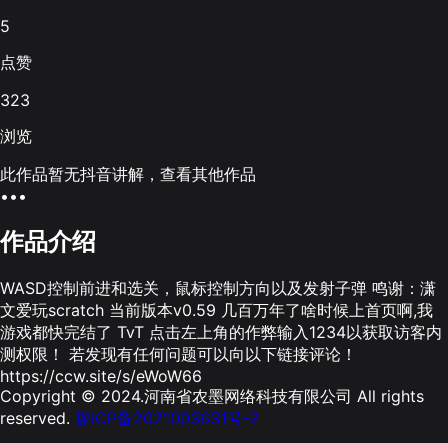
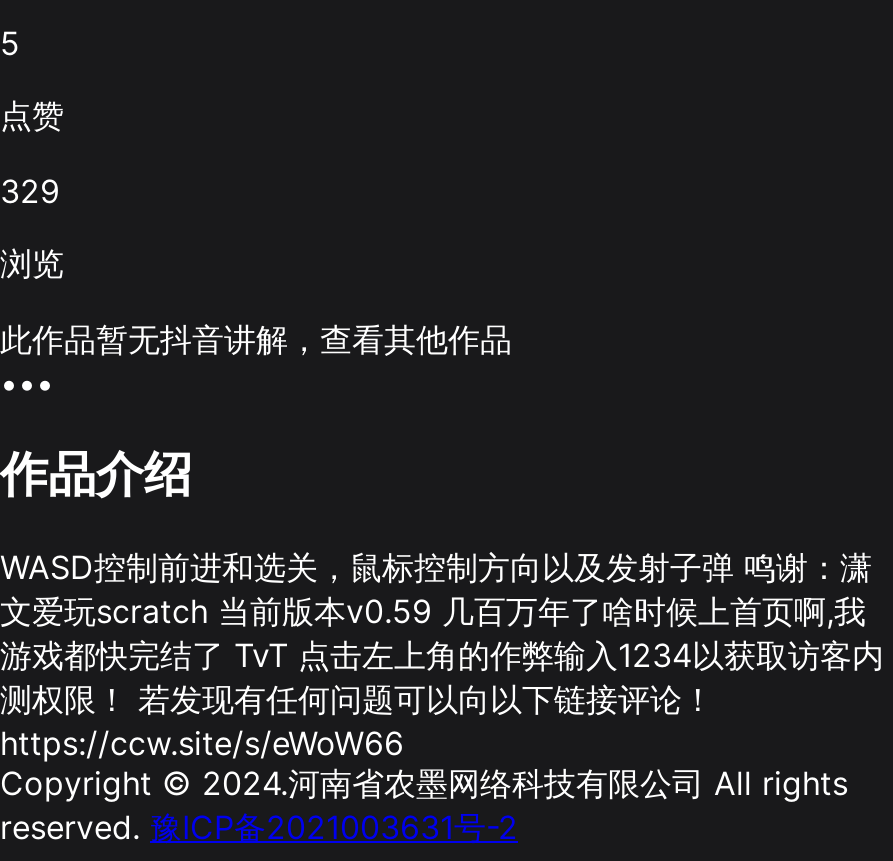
[0,90,30,110] 323 -> [0,171,60,211] 329

